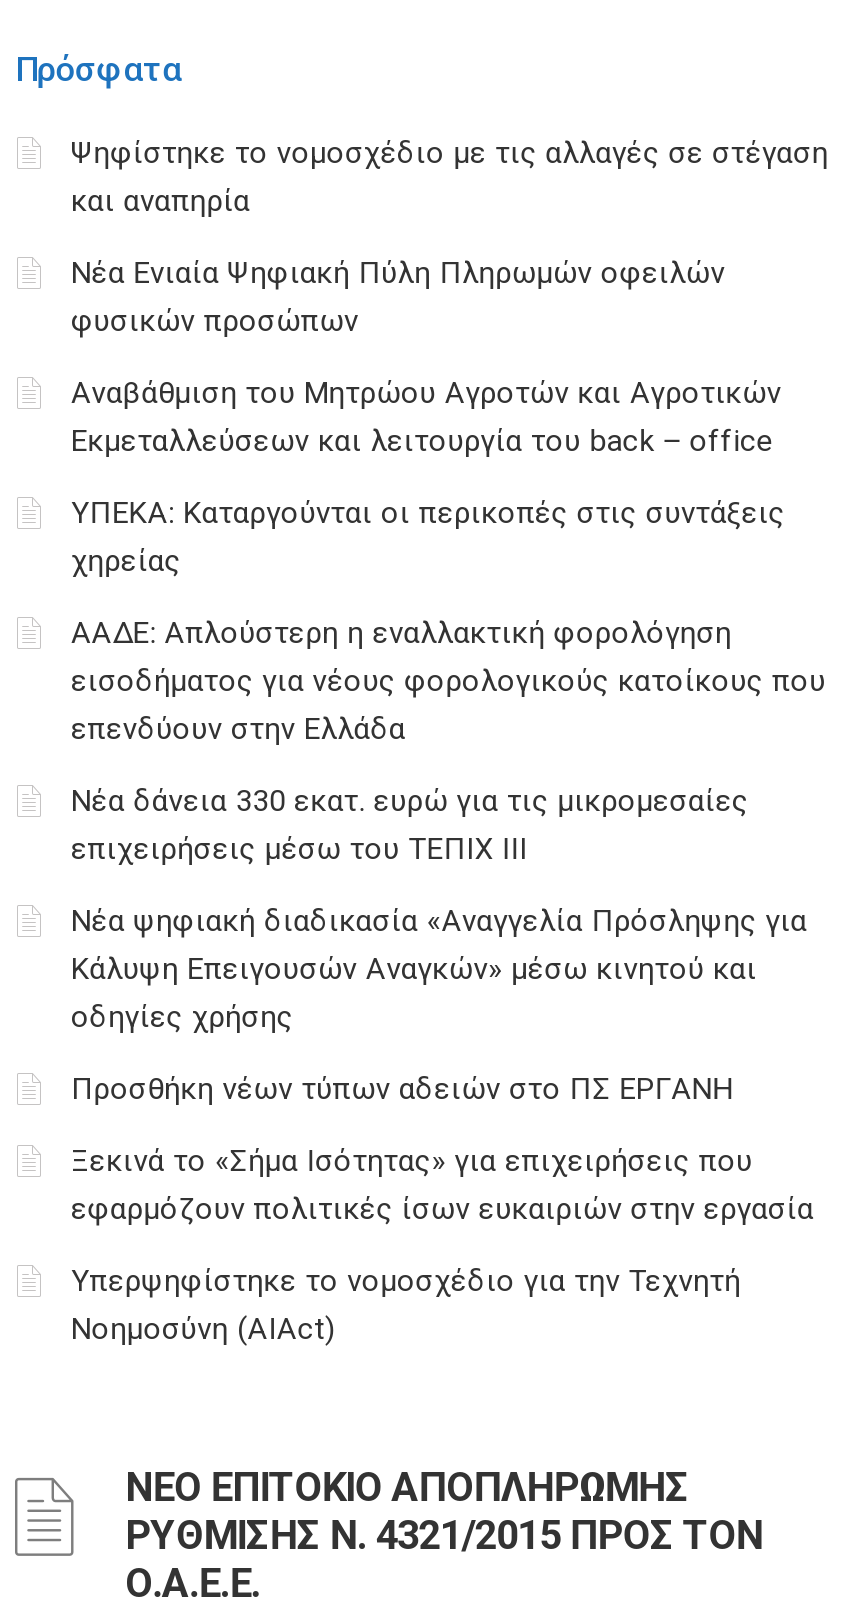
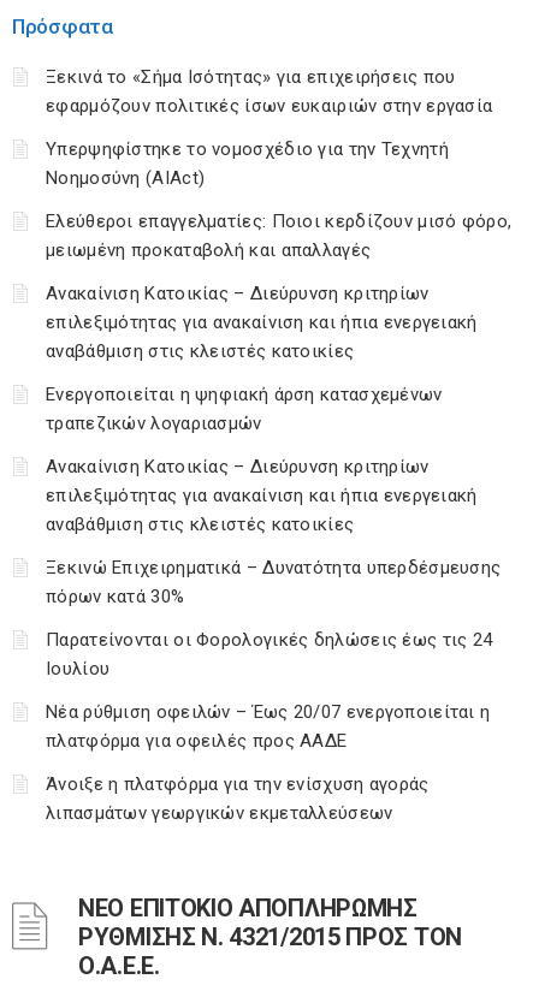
[71,135,828,1107] Ψηφίστηκε το νομοσχέδιο με τις αλλαγές σε στέγαση | και αναπηρία | Νέα Ενιαία Ψηφιακή Πύλη Πληρωμών οφειλών | φυσικών προσώπων | Αναβάθμιση του Μητρώου Αγροτών και Αγροτικών | Εκμεταλλεύσεων και λειτουργία του back – office | ΥΠΕΚΑ: Καταργούνται οι περικοπές στις συντάξεις | χηρείας | ΑΑΔΕ: Απλούστερη η εναλλακτική φορολόγηση | εισοδήματος για νέους φορολογικούς κατοίκους που | επενδύουν στην Ελλάδα | Νέα δάνεια 330 εκατ. ευρώ για τις μικρομεσαίες | επιχειρήσεις μέσω του ΤΕΠΙΧ ΙΙΙ | Νέα ψηφιακή διαδικασία «Αναγγελία Πρόσληψης για | Κάλυψη Επειγουσών Αναγκών» μέσω κινητού και | οδηγίες χρήσης | Προσθήκη νέων τύπων αδειών στο ΠΣ ΕΡΓΑΝΗ -> none
moved [71,1143,814,1347] -> [46,66,493,189]: Ξεκινά το «Σήμα Ισότητας» για επιχειρήσεις που | εφαρμόζουν πολιτικές ίσων ευκαιριών στην εργασία | Υπερψηφίστηκε το νομοσχέδιο για την Τεχνητή | Νοημοσύνη (AIAct)
none -> [46,210,512,824] Ελεύθεροι επαγγελματίες: Ποιοι κερδίζουν μισό φόρο, | μειωμένη προκαταβολή και απαλλαγές | Ανακαίνιση Κατοικίας – Διεύρυνση κριτηρίων | επιλεξιμότητας για ανακαίνιση και ήπια ενεργειακή | αναβάθμιση στις κλειστές κατοικίες | Ενεργοποιείται η ψηφιακή άρση κατασχεμένων | τραπεζικών λογαριασμών | Ανακαίνιση Κατοικίας – Διεύρυνση κριτηρίων | επιλεξιμότητας για ανακαίνιση και ήπια ενεργειακή | αναβάθμιση στις κλειστές κατοικίες | Ξεκινώ Επιχειρηματικά – Δυνατότητα υπερδέσμευσης | πόρων κατά 30% | Παρατείνονται οι Φορολογικές δηλώσεις έως τις 24 | Ιουλίου | Νέα ρύθμιση οφειλών – Έως 20/07 ενεργοποιείται η | πλατφόρμα για οφειλές προς ΑΑΔΕ | Άνοιξε η πλατφόρμα για την ενίσχυση αγοράς | λιπασμάτων γεωργικών εκμεταλλεύσεων

